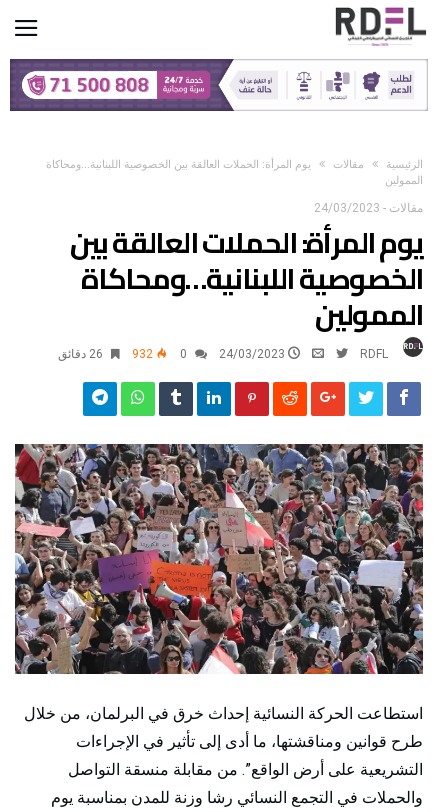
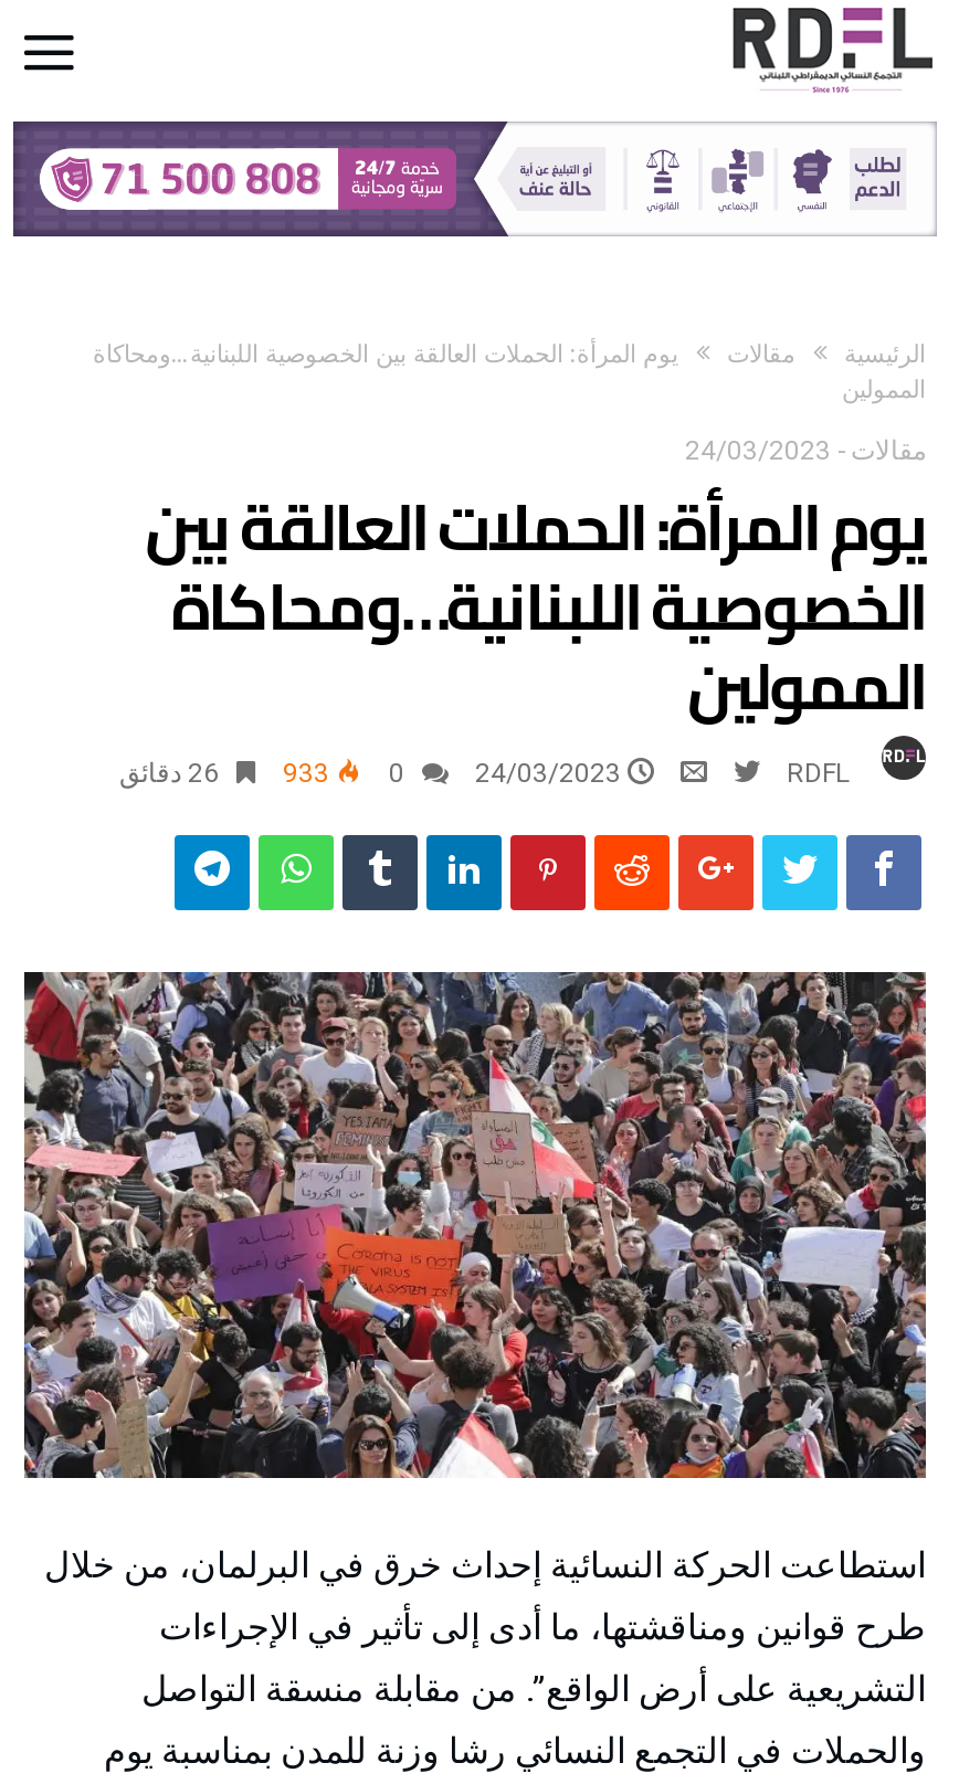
[132,347,153,361] 932 -> [283,757,329,788] 933

